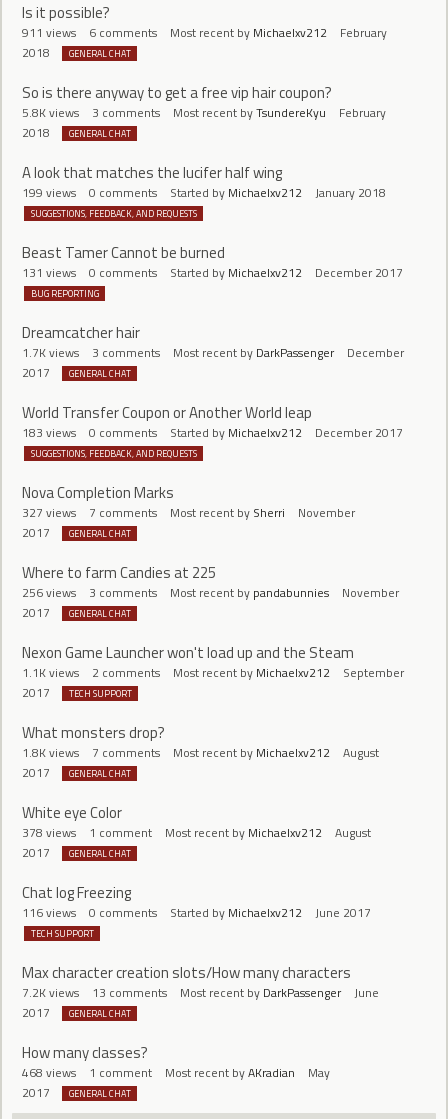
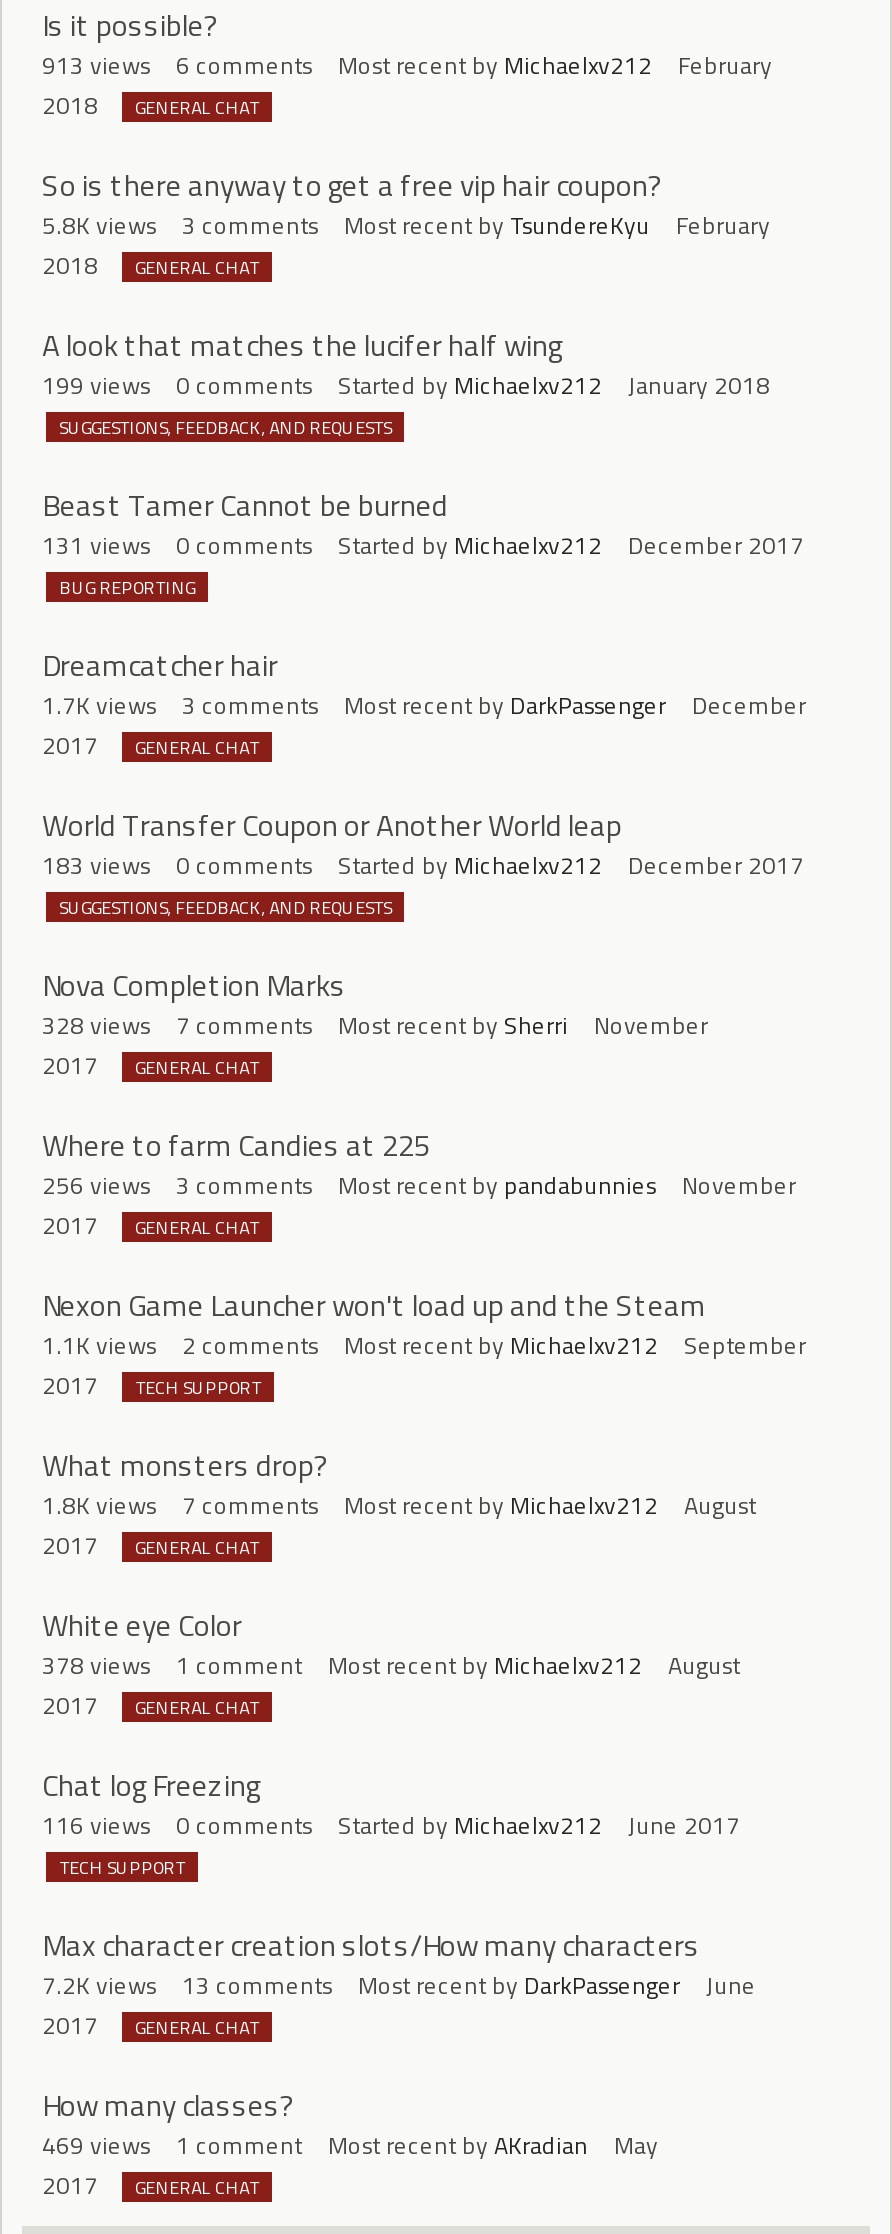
[22,23,387,42] 911 views 6 comments Most recent by Michaelxv212 February -> [42,45,772,83] 913 views 6 comments Most recent by Michaelxv212 February
[22,503,355,522] 327 views 7 comments Most recent by Sherri November -> [42,1005,708,1043] 328 views 7 comments Most recent by Sherri November
[22,1063,330,1082] 468 views 1 comment Most recent by AKradian May -> [42,2125,658,2163] 469 views 1 comment Most recent by AKradian May

